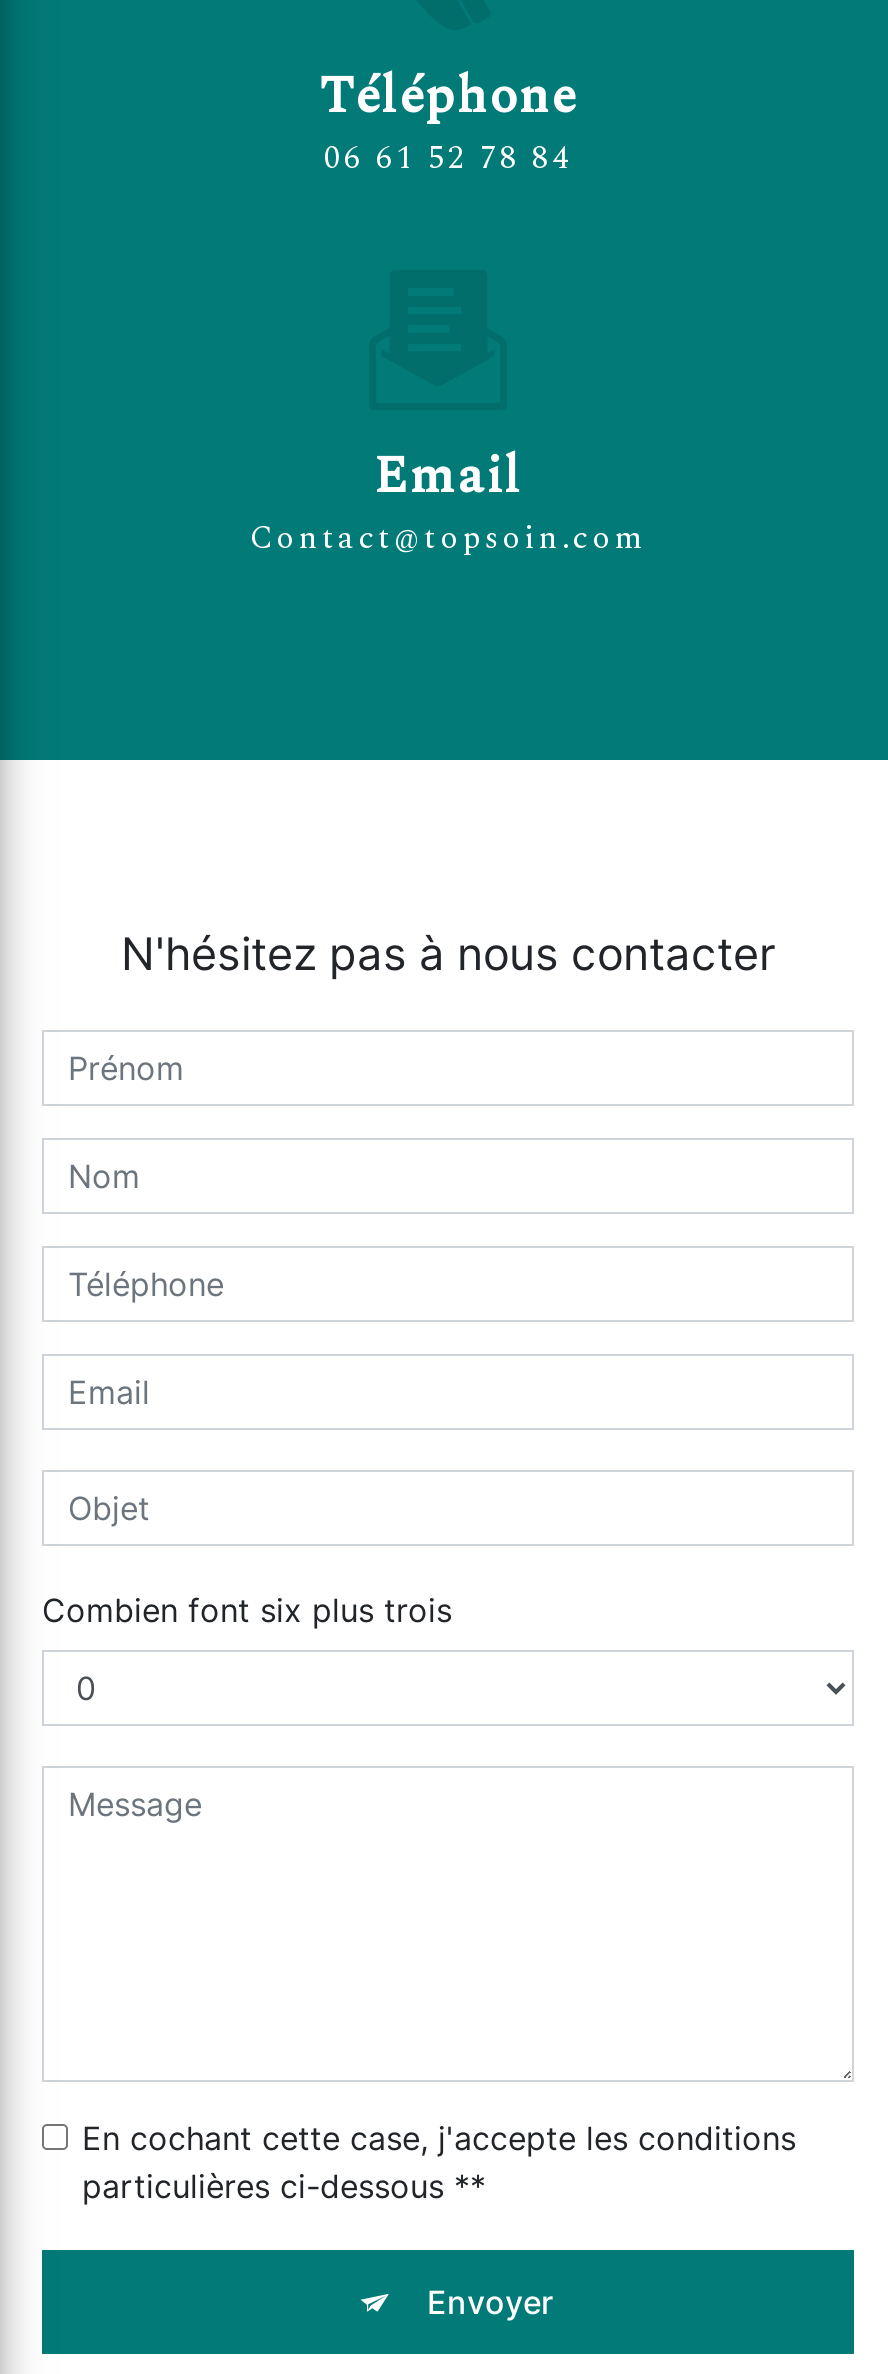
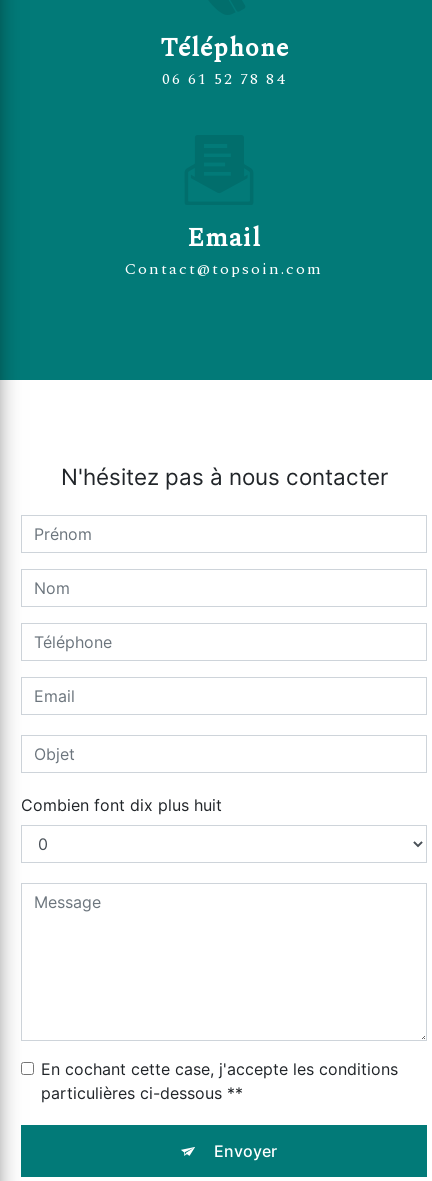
[42,1590,452,1630] Combien font six plus trois -> [21,795,222,815] Combien font dix plus huit

